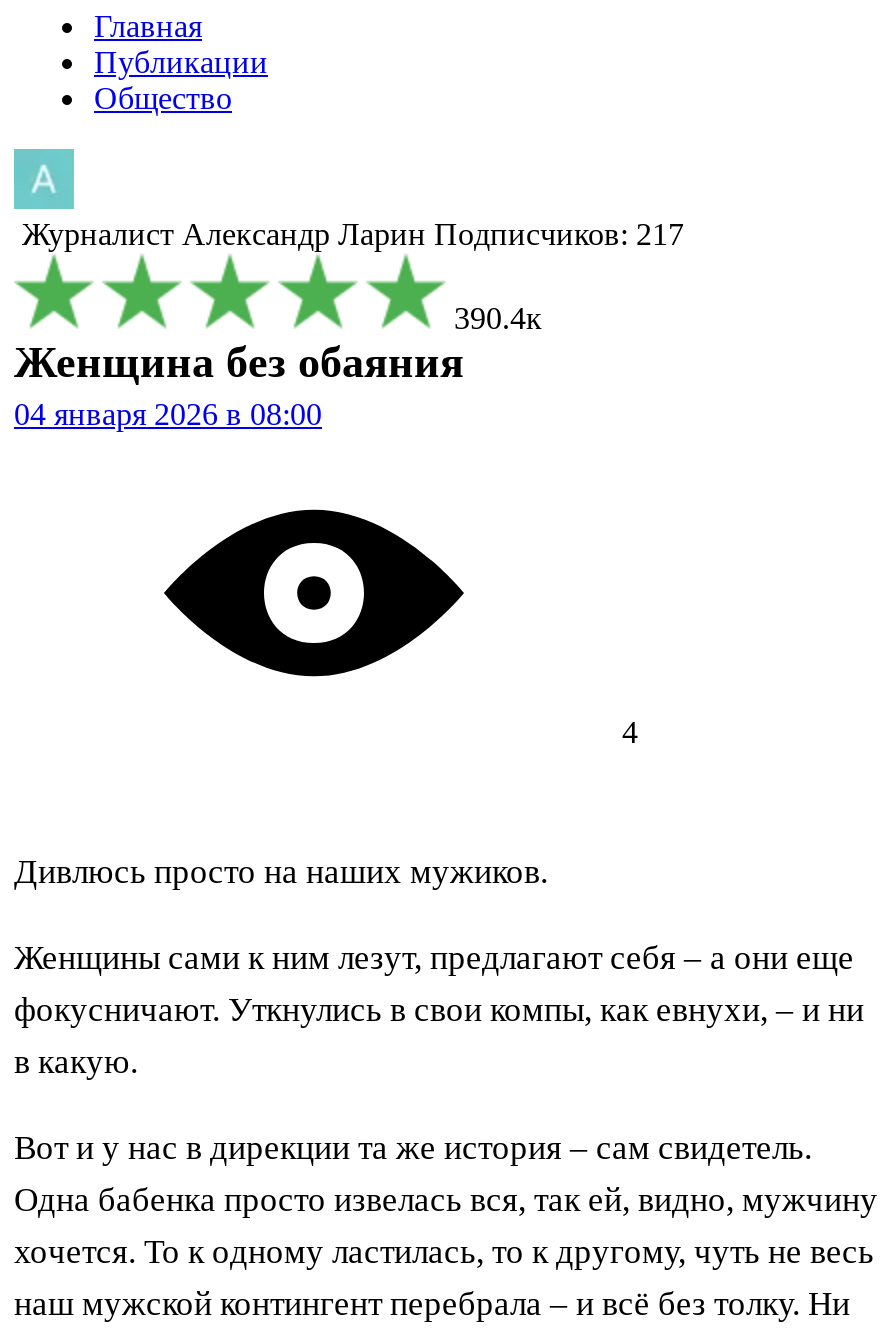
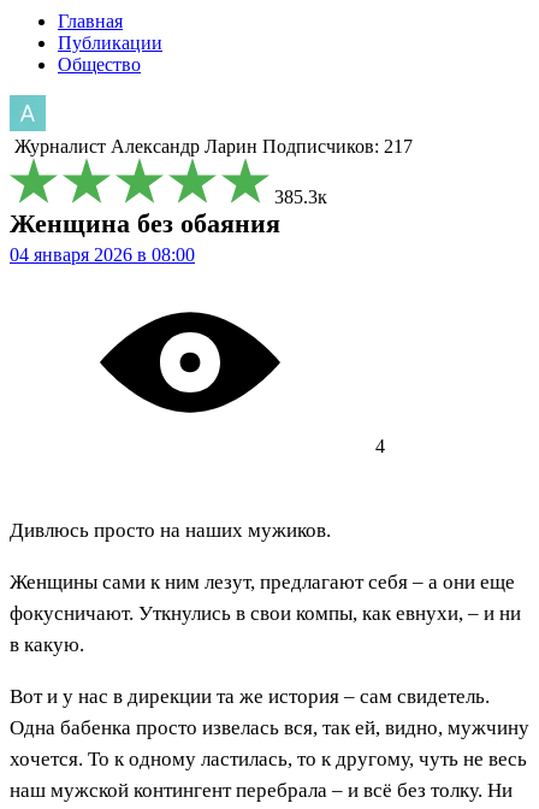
[454,301,542,335] 390.4к -> [274,187,327,207] 385.3к

